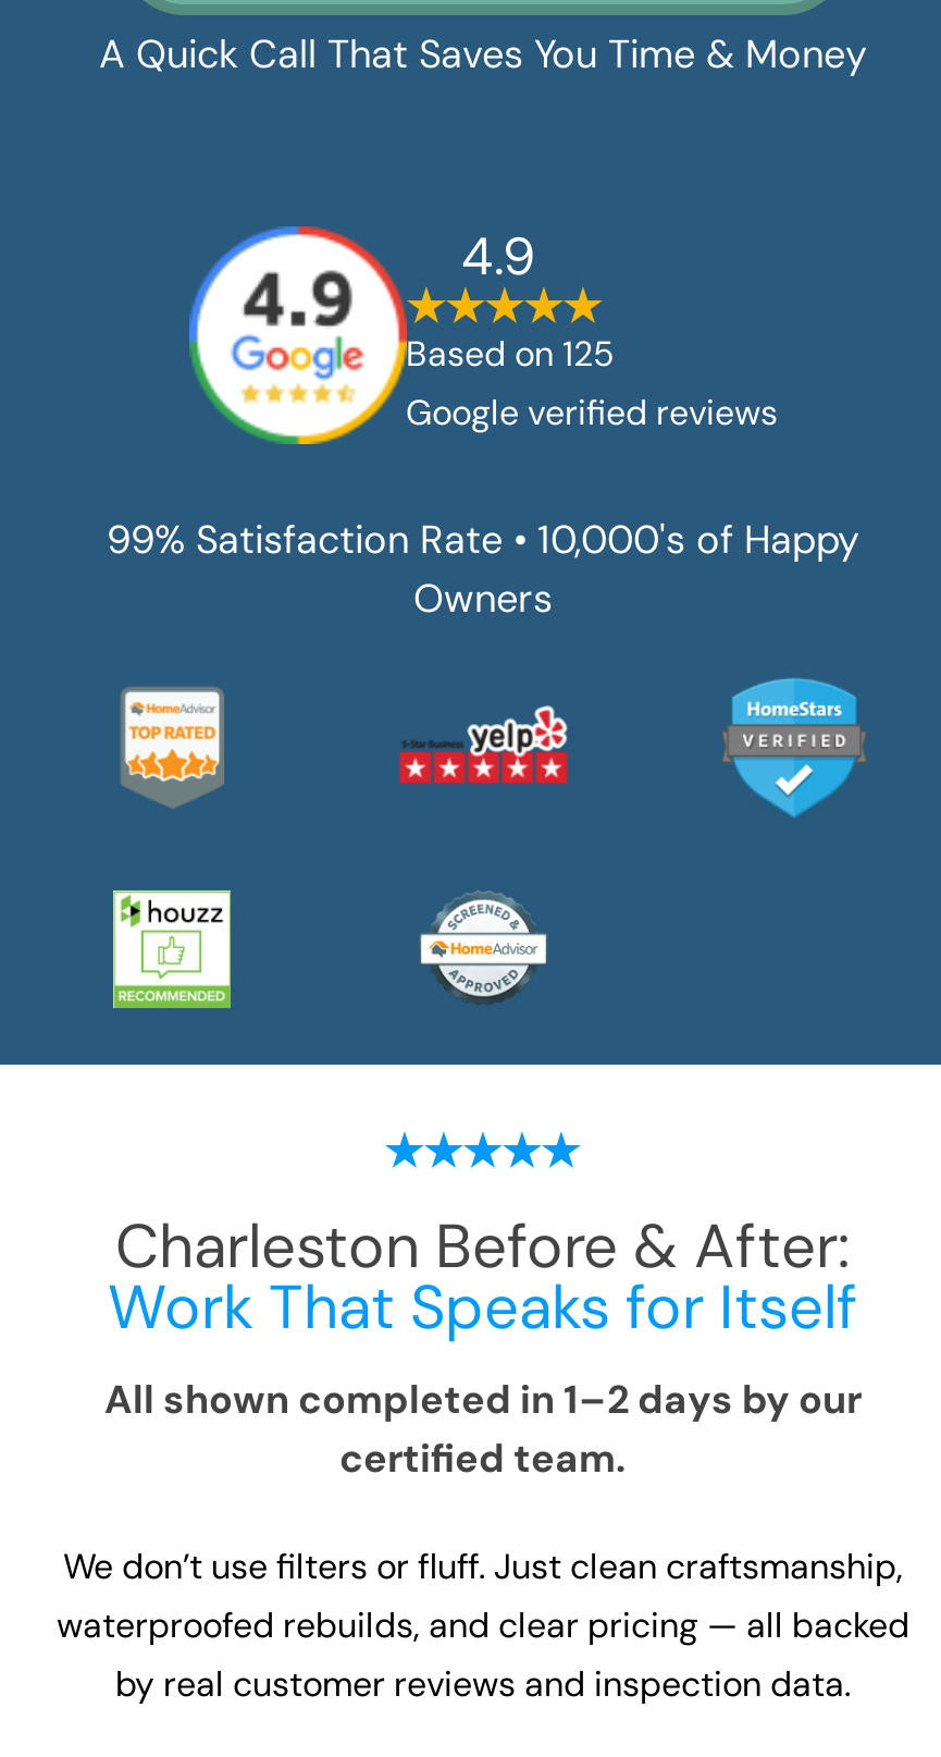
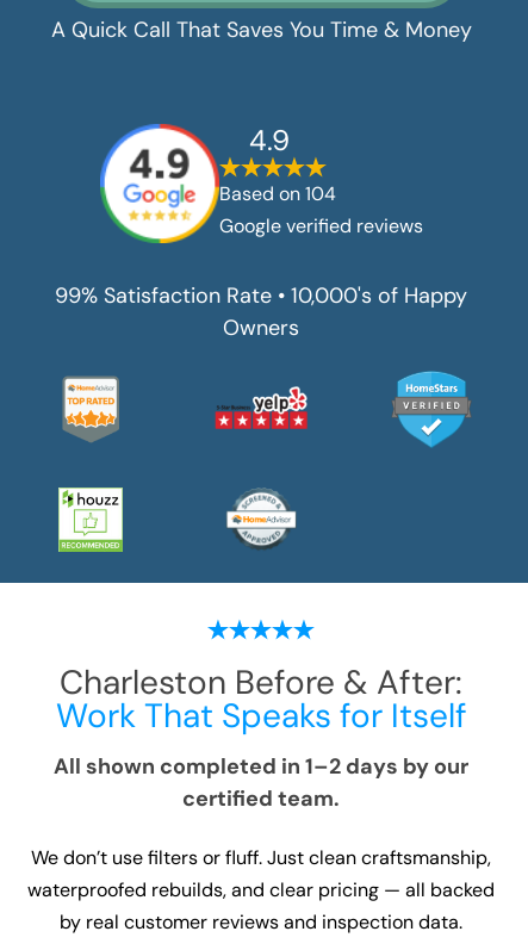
[406,331,615,377] Based on 125 -> [219,181,336,206] Based on 104

